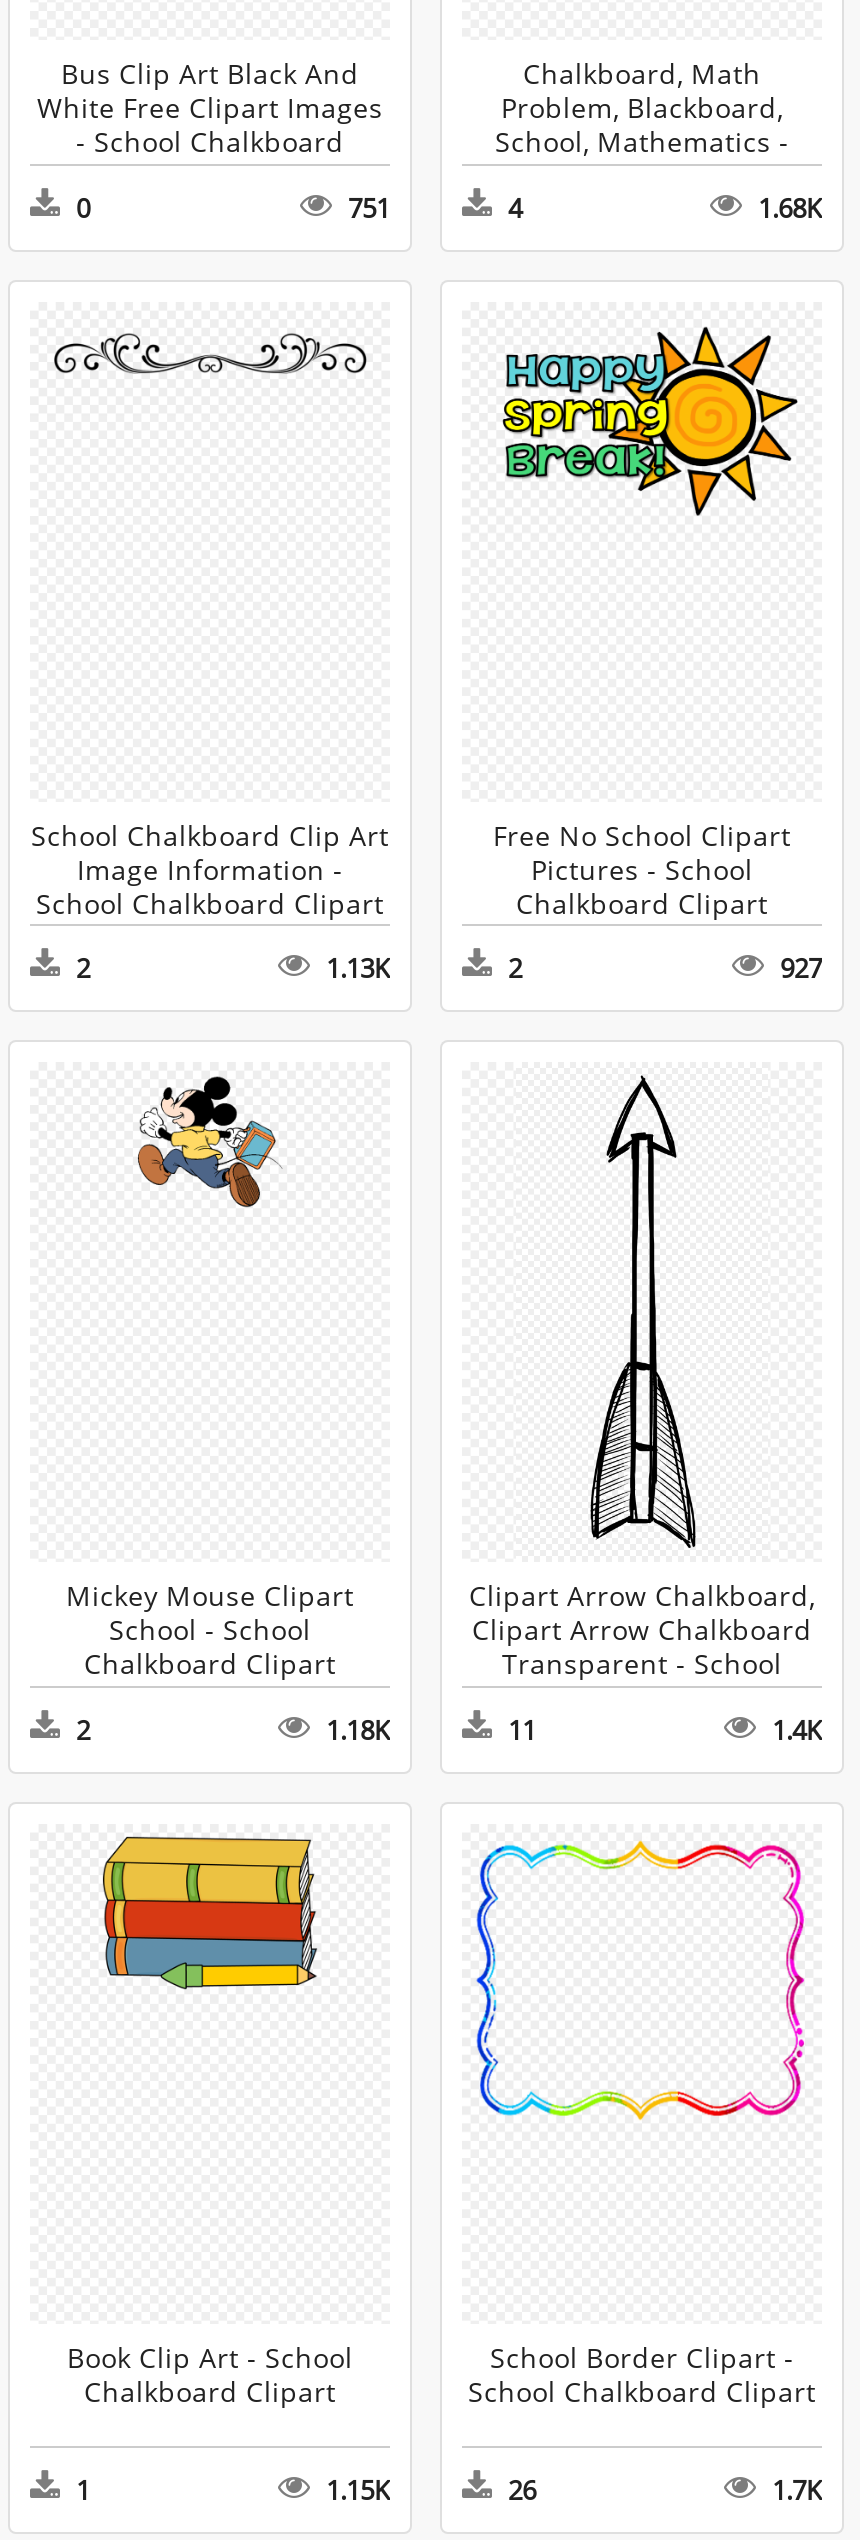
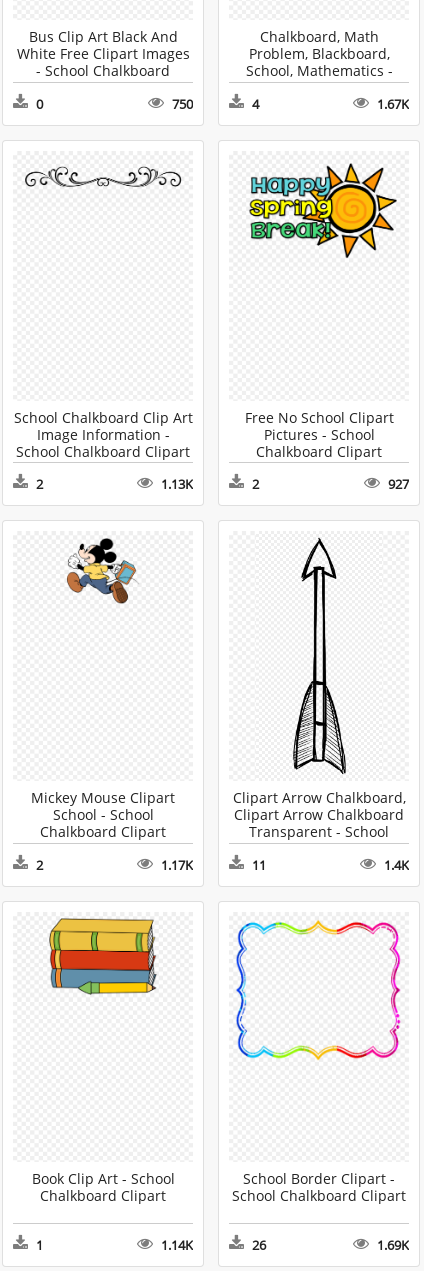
[348,190,390,226] 751 -> [172,95,193,113] 750
[758,190,822,226] 1.68K -> [377,95,409,113] 1.67K
[326,1711,390,1747] 1.18K -> [161,856,193,874] 1.17K
[326,2472,390,2508] 1.15K -> [161,1236,193,1254] 1.14K
[772,2472,822,2508] 1.7K -> [377,1236,409,1254] 1.69K

